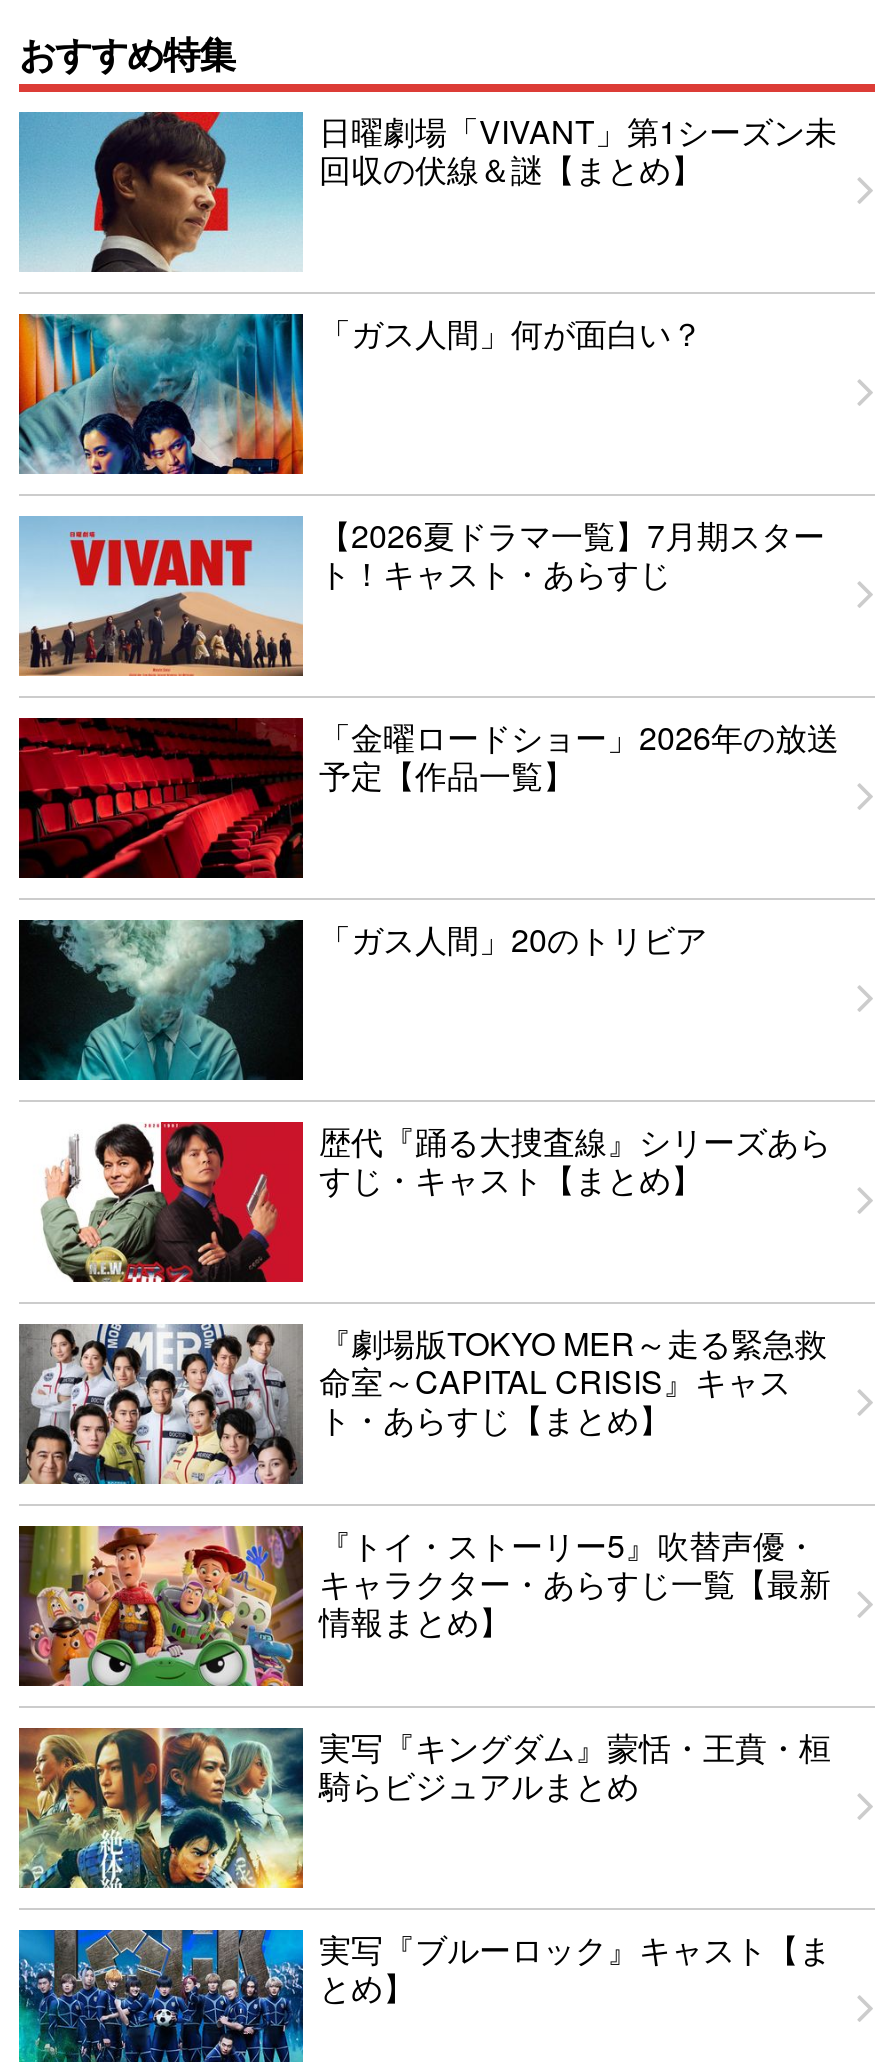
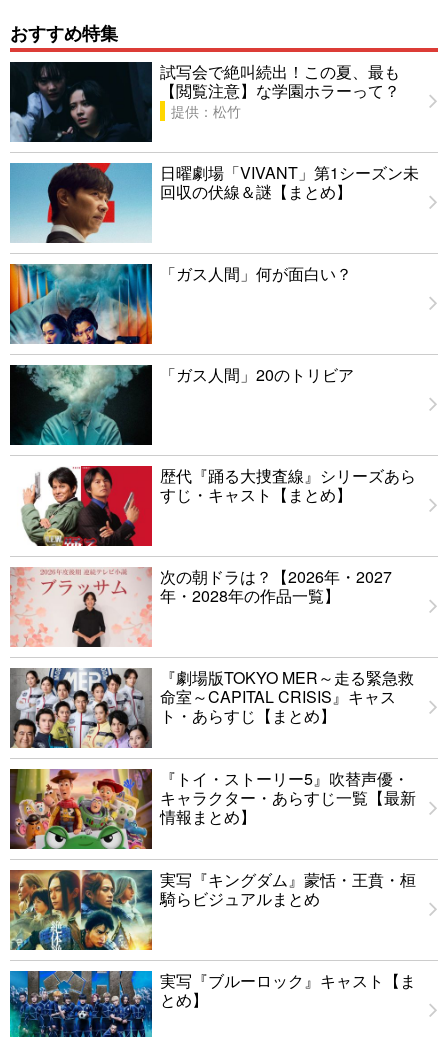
none -> [9,60,400,143] [image] | 試写会で絶叫続出！この夏、最も | 【閲覧注意】な学園ホラーって？ | 提供：松竹
moved [17,108,837,356] -> [9,161,419,285]: [image] | 日曜劇場「VIVANT」第1シーズン未 | 回収の伏線＆謎【まとめ】 | 「ガス人間」何が面白い？
moved [15,310,307,478] -> [8,262,154,346]: [image]
[17,512,825,678] [image] | 【2026夏ドラマ一覧】7月期スター | ト！キャスト・あらすじ -> none
[17,714,839,880] [image] | 「金曜ロードショー」2026年の放送 | 予定【作品一覧】 -> none
moved [19,916,831,1202] -> [10,363,416,506]: [image] | 「ガス人間」20のトリビア | 歴代『踊る大捜査線』シリーズあら | すじ・キャスト【まとめ】
moved [37,1120,283,1286] -> [19,465,142,548]: [image]
none -> [9,565,392,648] [image] | 次の朝ドラは？【2026年・2027 | 年・2028年の作品一覧】

